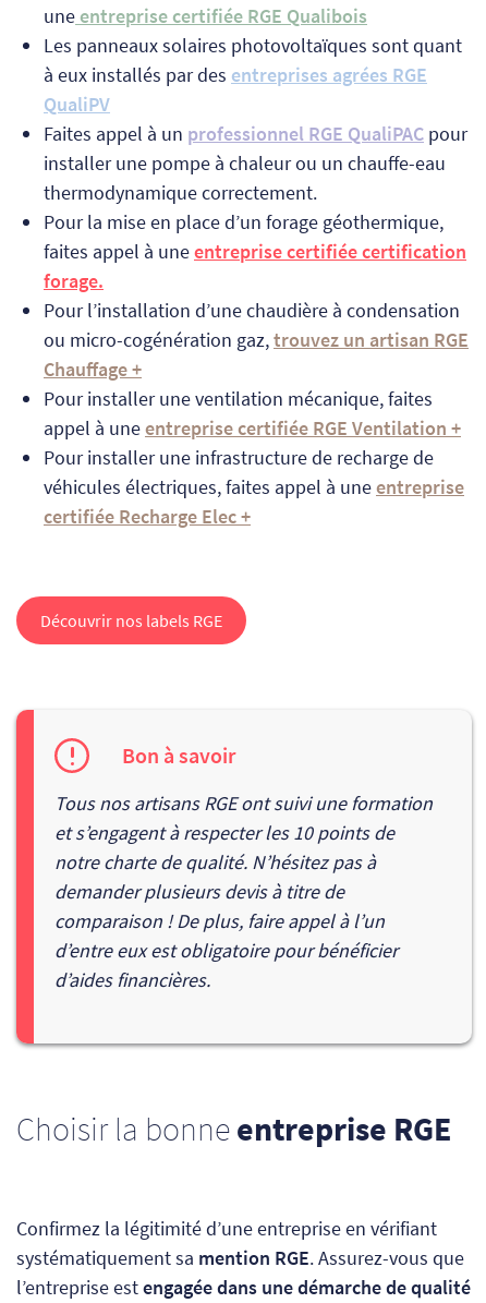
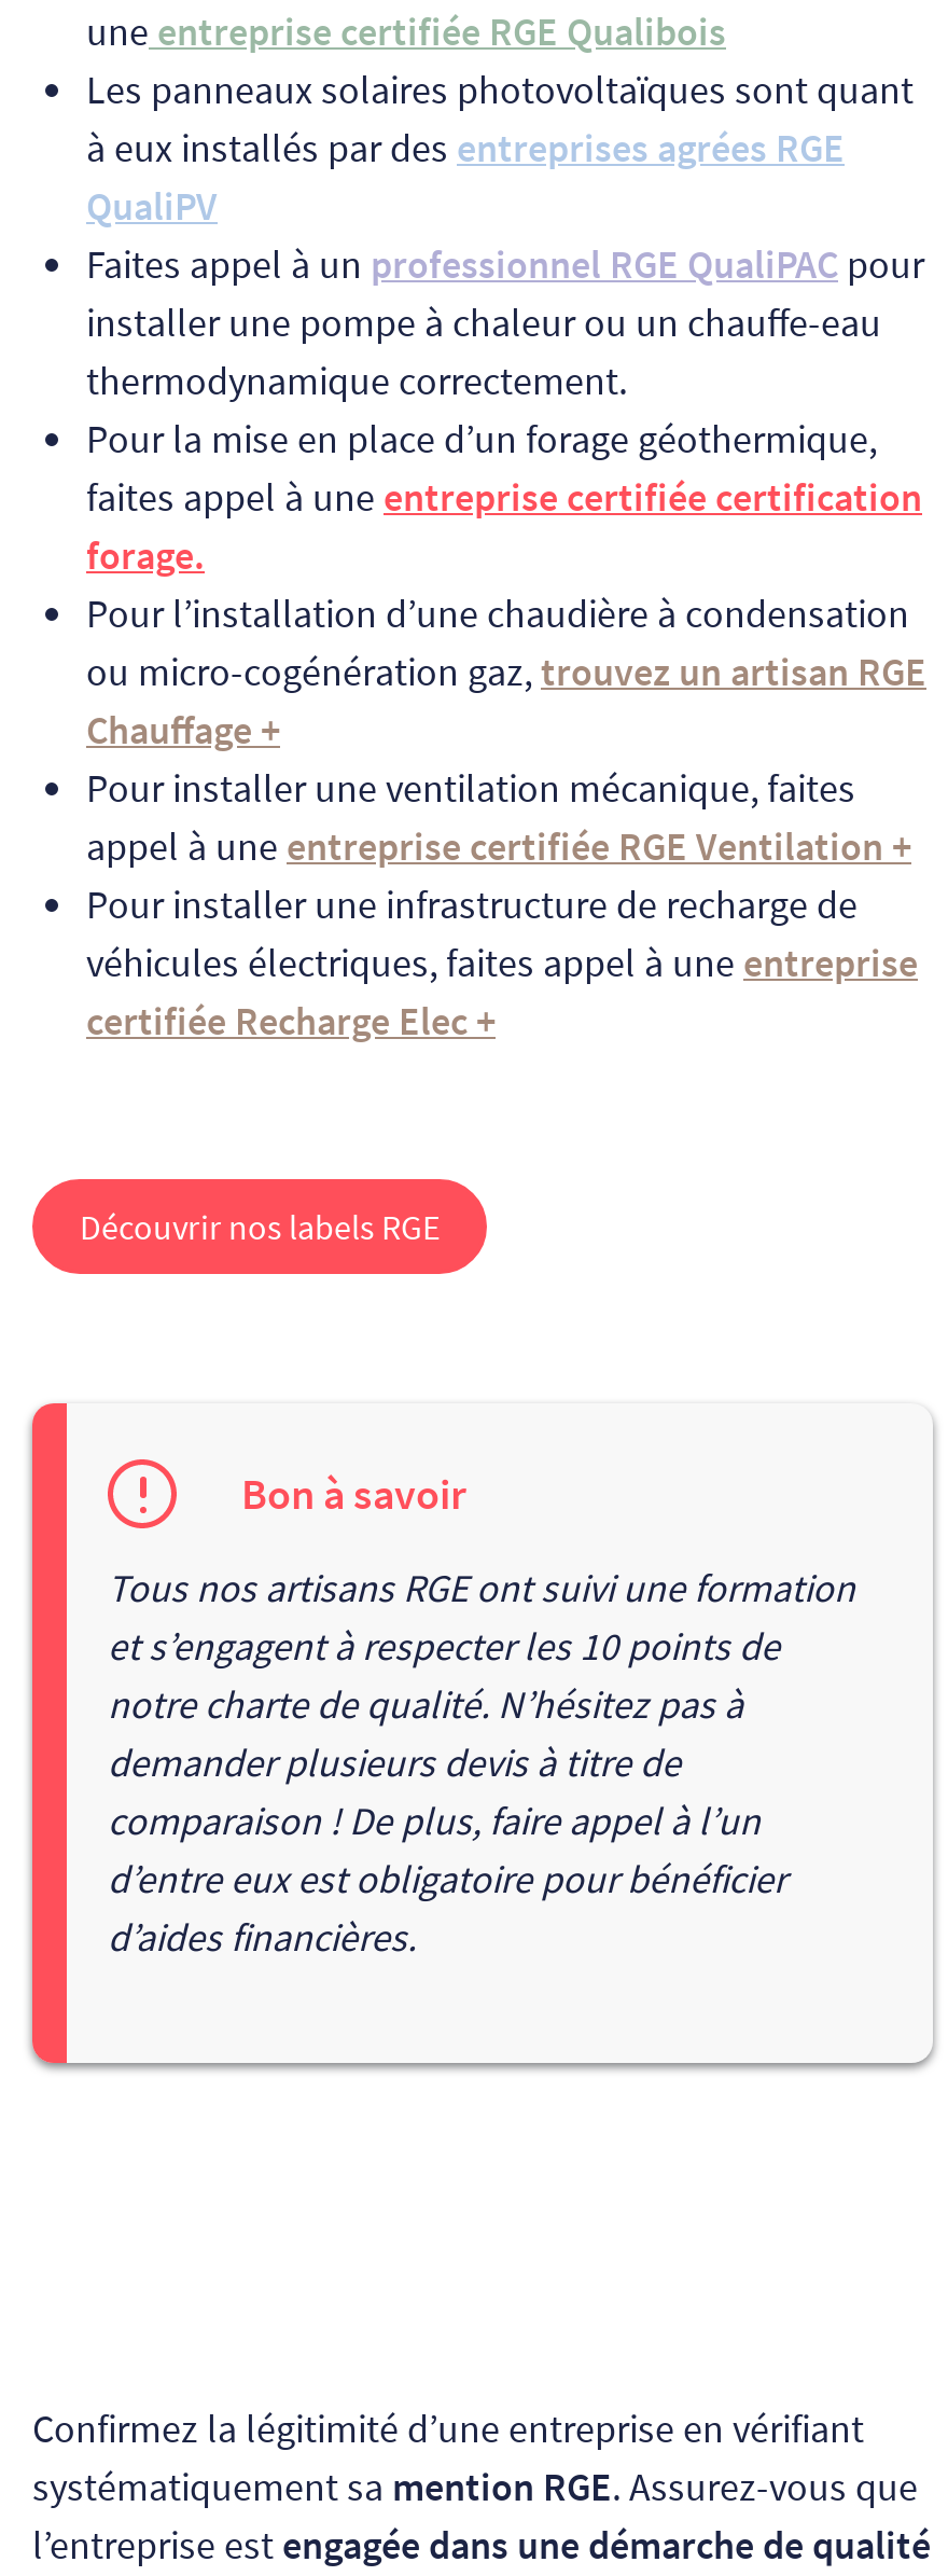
[16,1108,451,1149] Choisir la bonne entreprise RGE -> none

